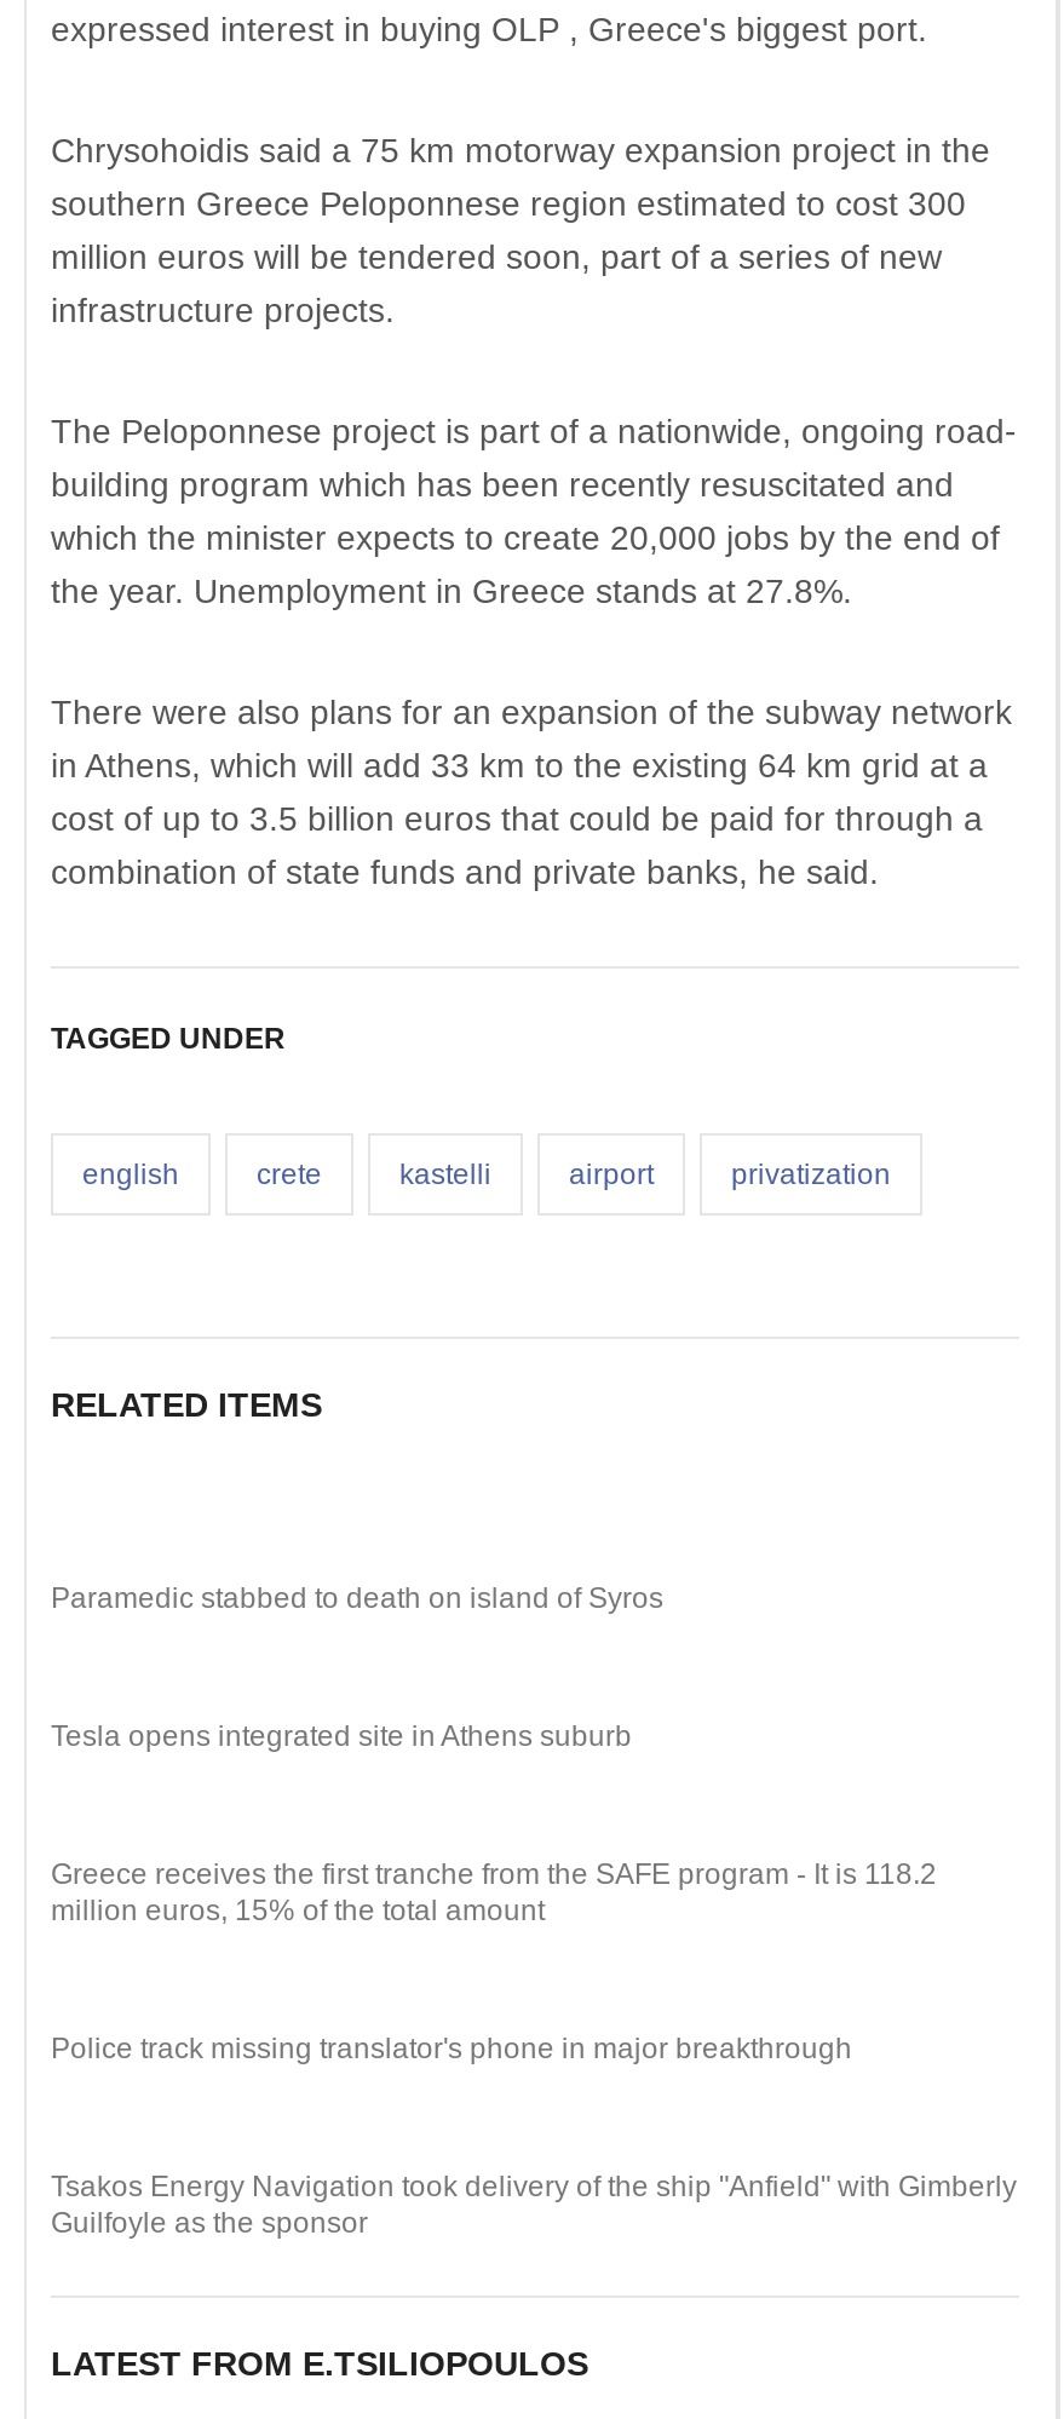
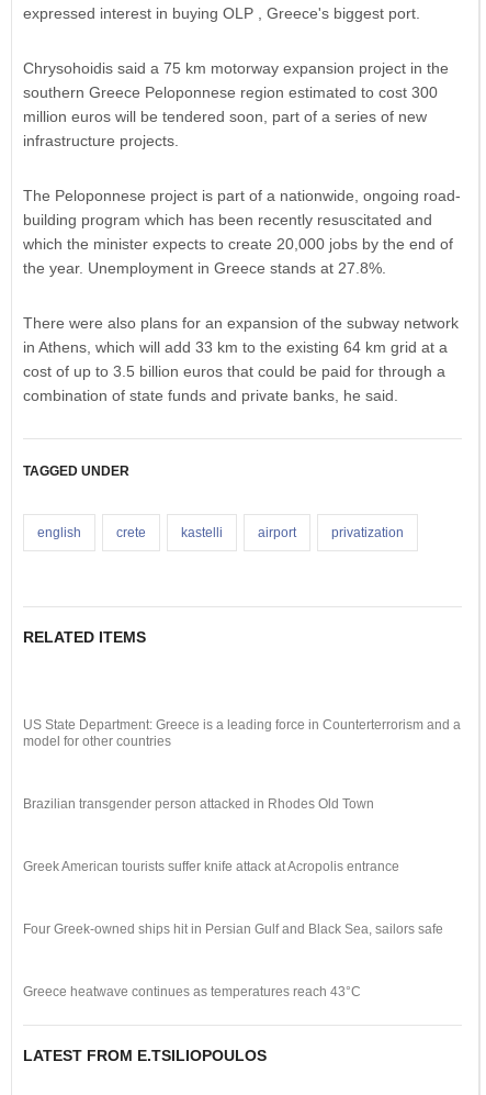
[51,1581,663,1615] Paramedic stabbed to death on island of Syros -> [23,717,461,749] US State Department: Greece is a leading force in Counterterrorism and a | model for other countries
[51,1719,632,1753] Tesla opens integrated site in Athens suburb -> [23,796,374,812] Brazilian transgender person attacked in Rhodes Old Town
[51,1857,937,1927] Greece receives the first tranche from the SAFE program - It is 118.2 | million euros, 15% of the total amount -> [23,859,399,874] Greek American tourists suffer knife attack at Acropolis entrance
[51,2032,852,2065] Police track missing translator's phone in major breakthrough -> [23,921,443,937] Four Greek-owned ships hit in Persian Gulf and Black Sea, sailors safe
[51,2170,1017,2240] Tsakos Energy Navigation took delivery of the ship "Anfield" with Gimberly | Guilfoyle as the sponsor -> [23,984,361,999] Greece heatwave continues as temperatures reach 43°C

